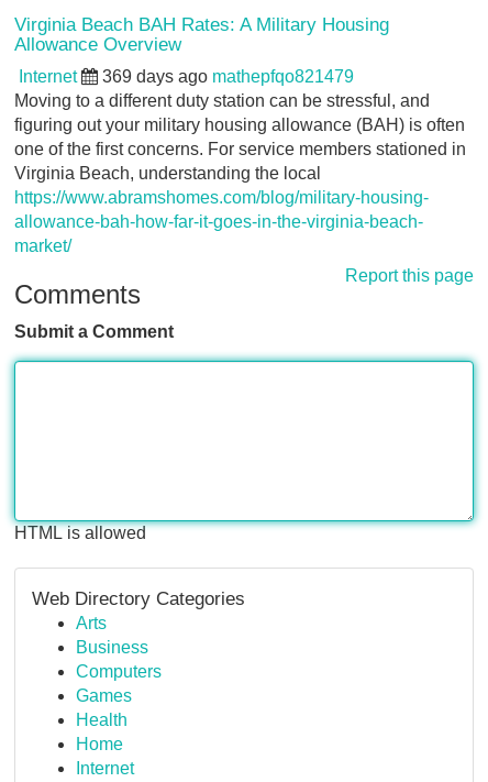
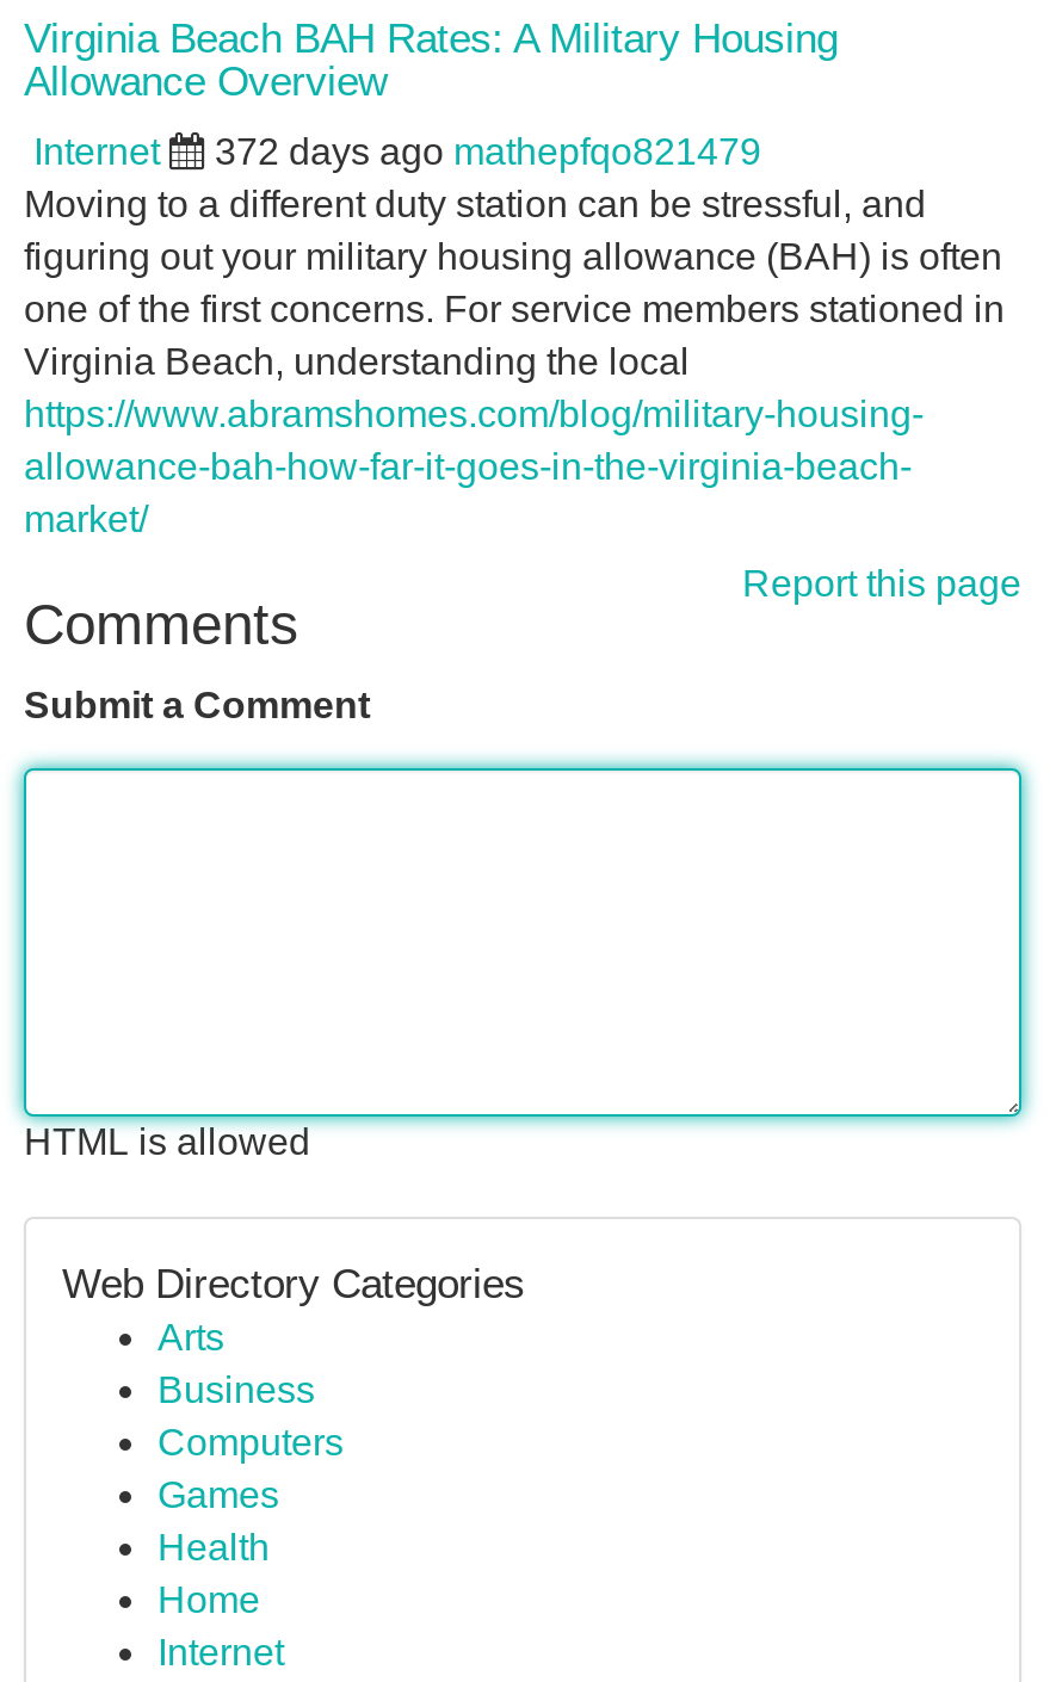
[102,67,354,86] 369 days ago mathepfqo821479 -> [215,131,761,172] 372 days ago mathepfqo821479

